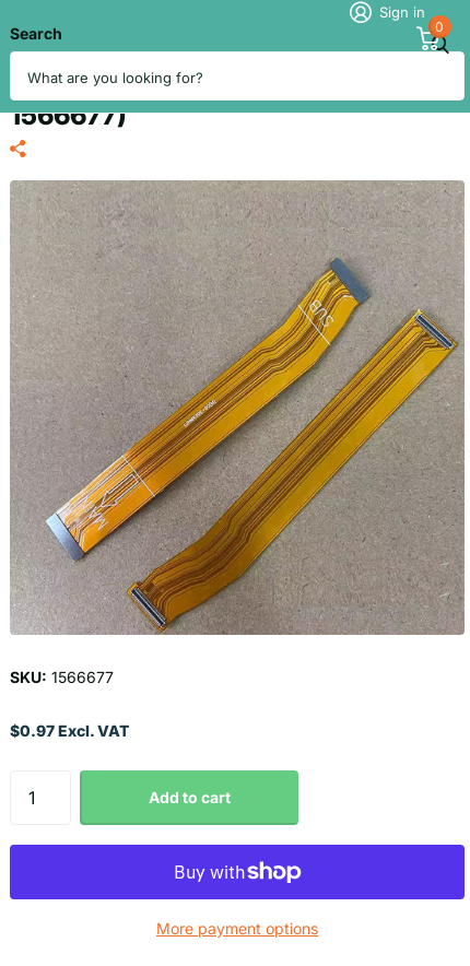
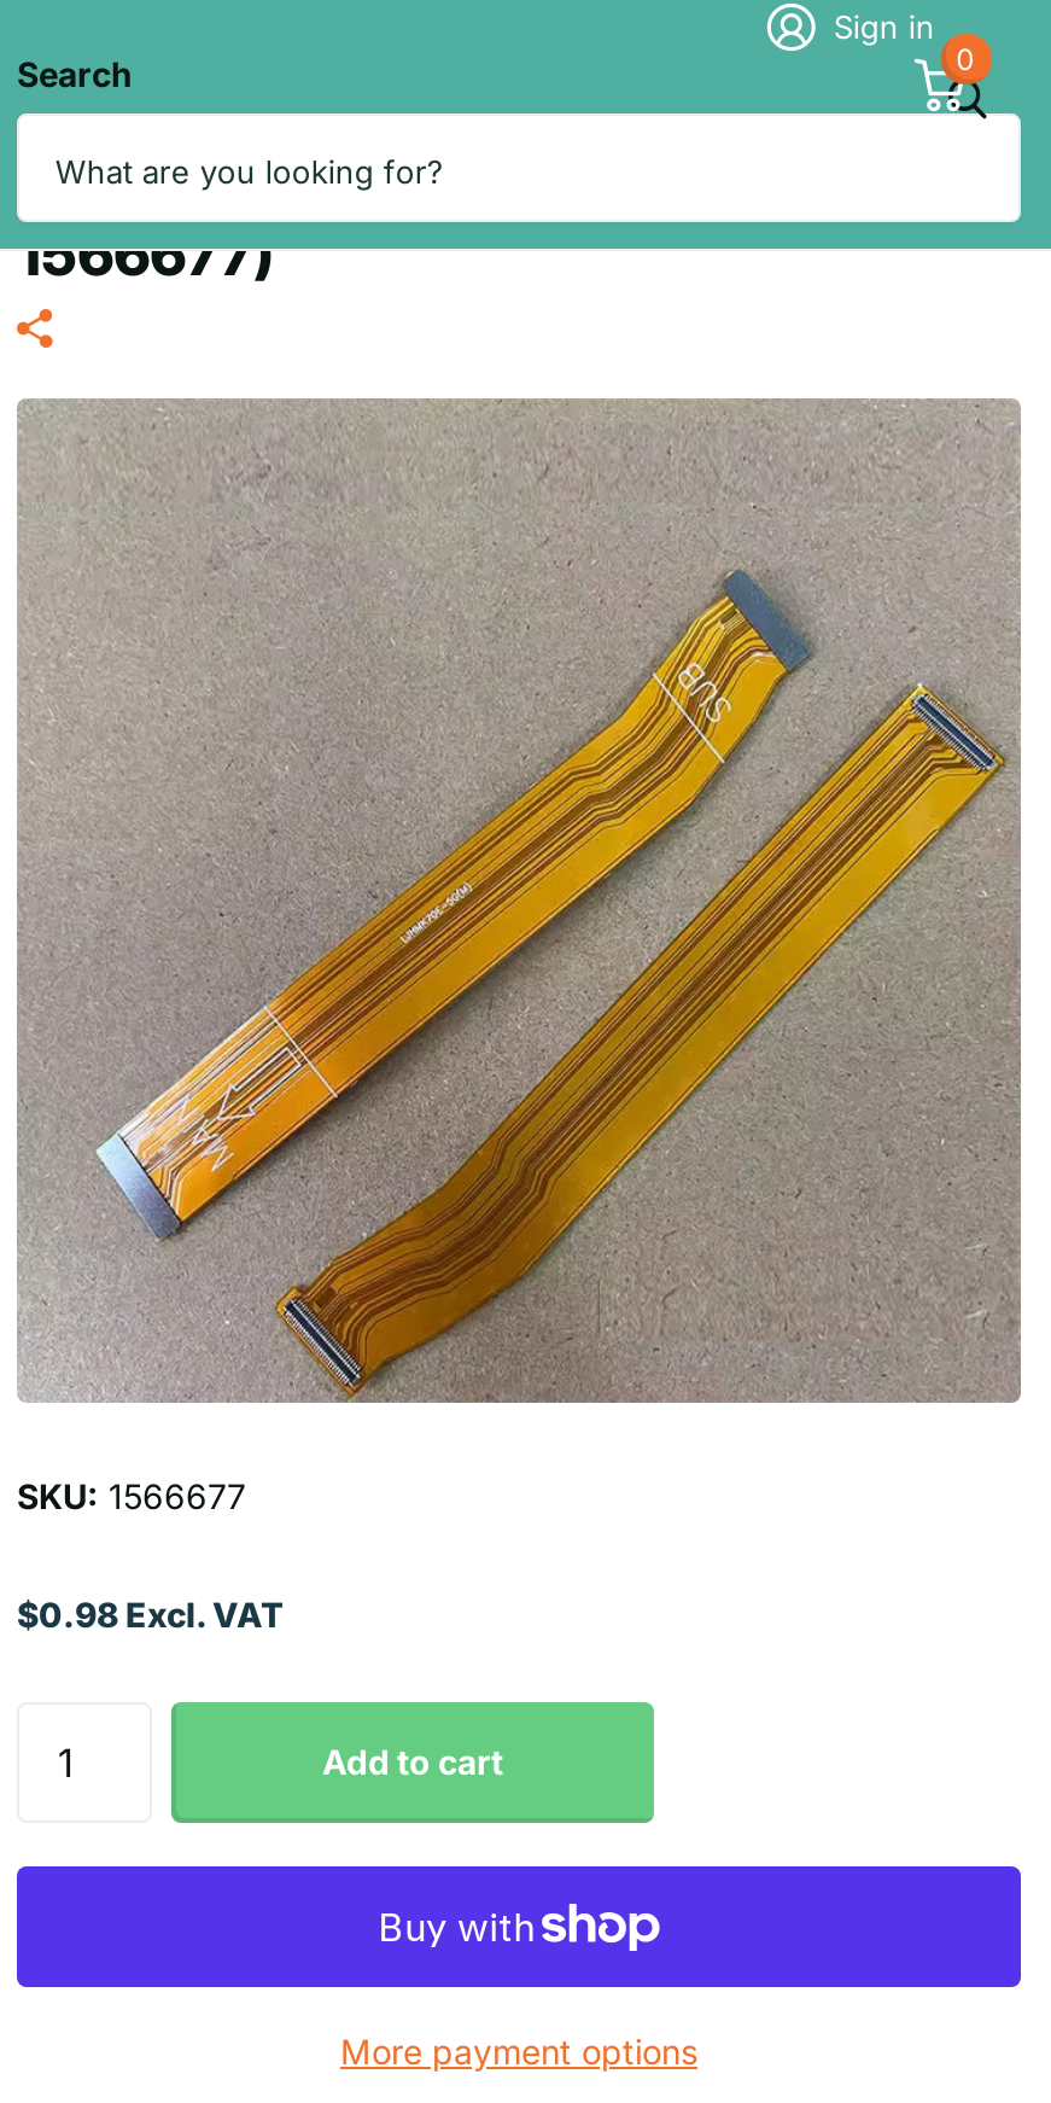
[10,721,129,739] $0.97 Excl. VAT -> [17,1593,282,1634] $0.98 Excl. VAT

